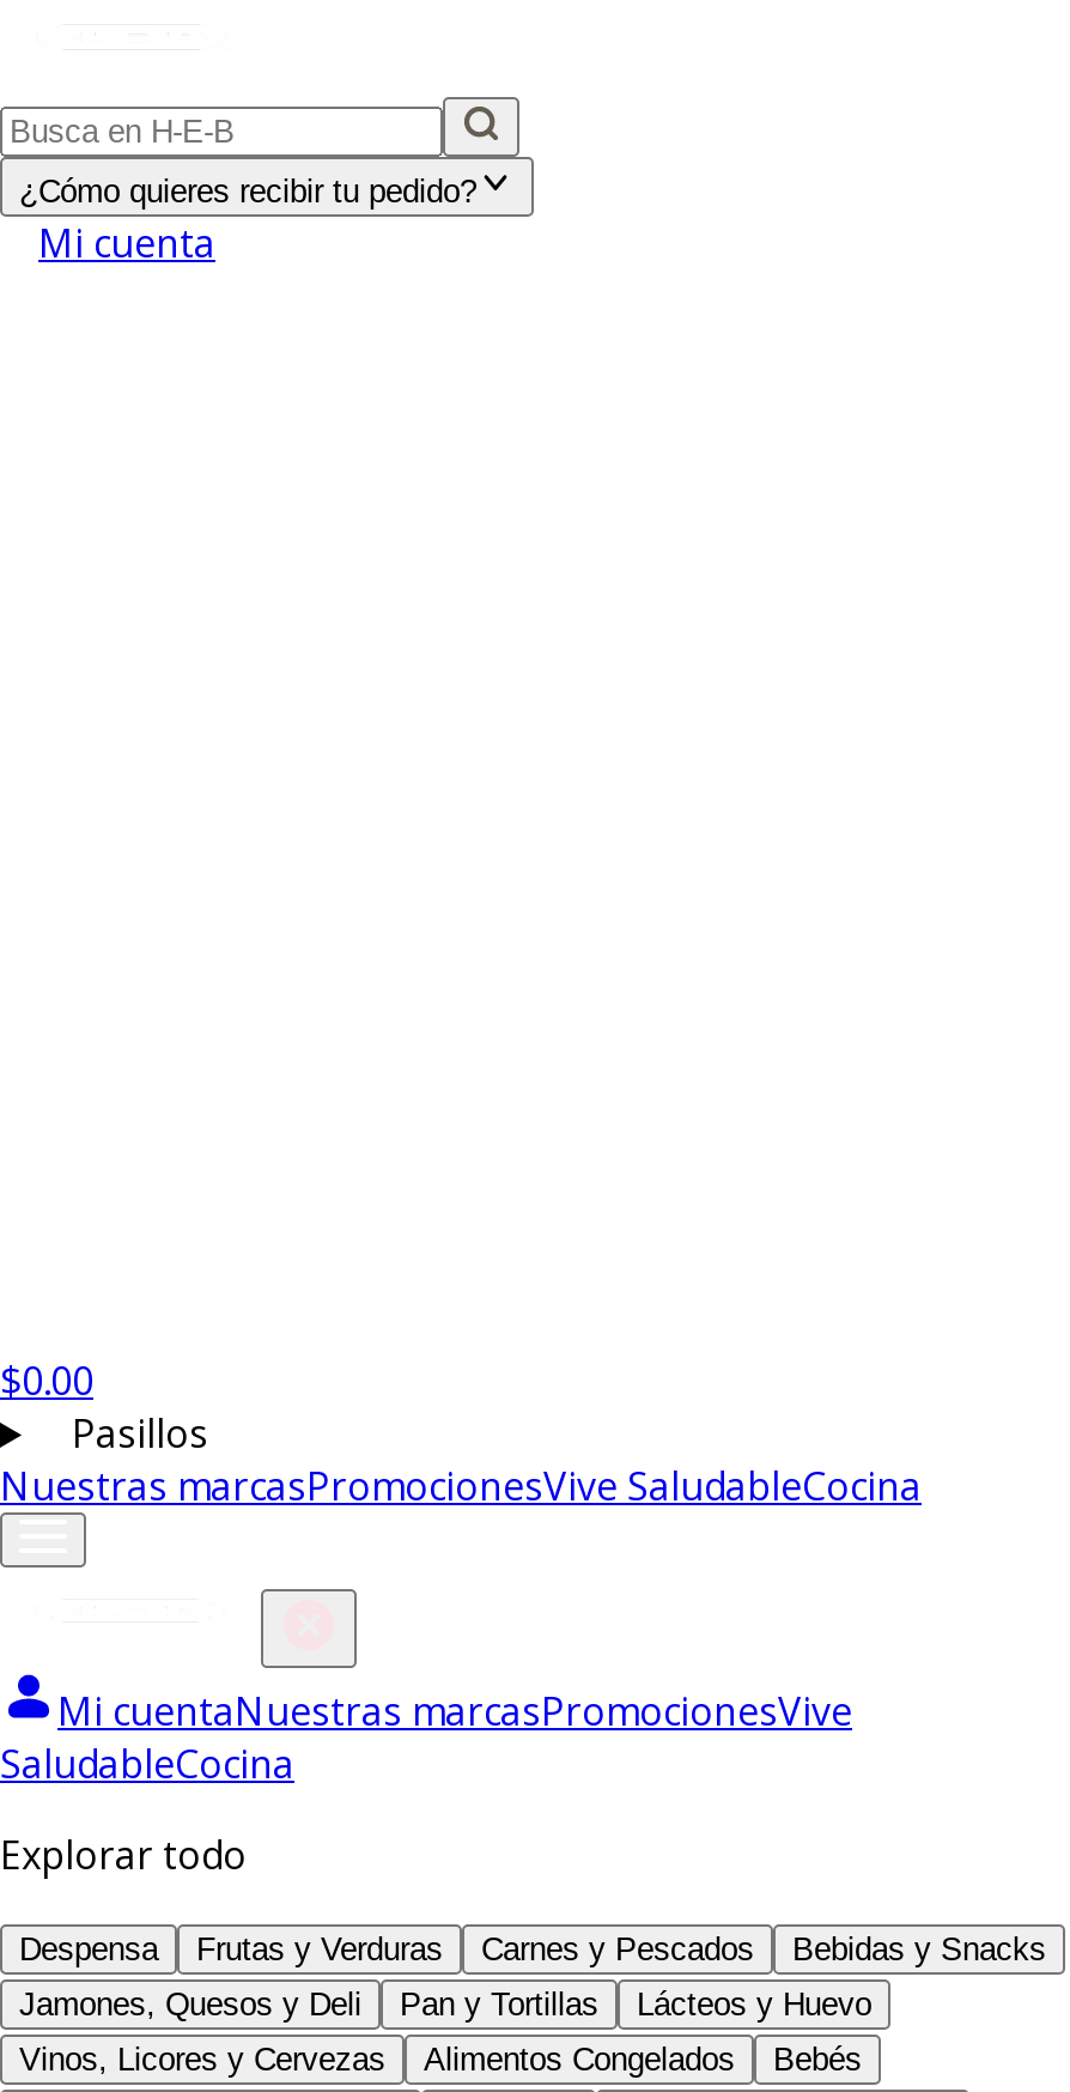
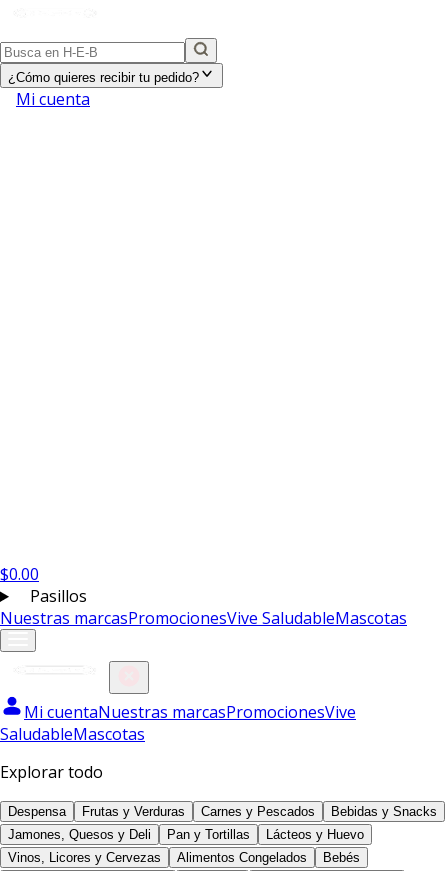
[0,1460,922,1512] Nuestras marcasPromocionesVive SaludableCocina -> [0,607,407,629] Nuestras marcasPromocionesVive SaludableMascotas
[0,1738,294,1790] SaludableCocina -> [0,723,145,745] SaludableMascotas

